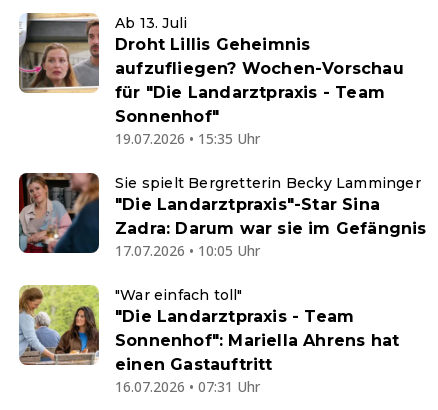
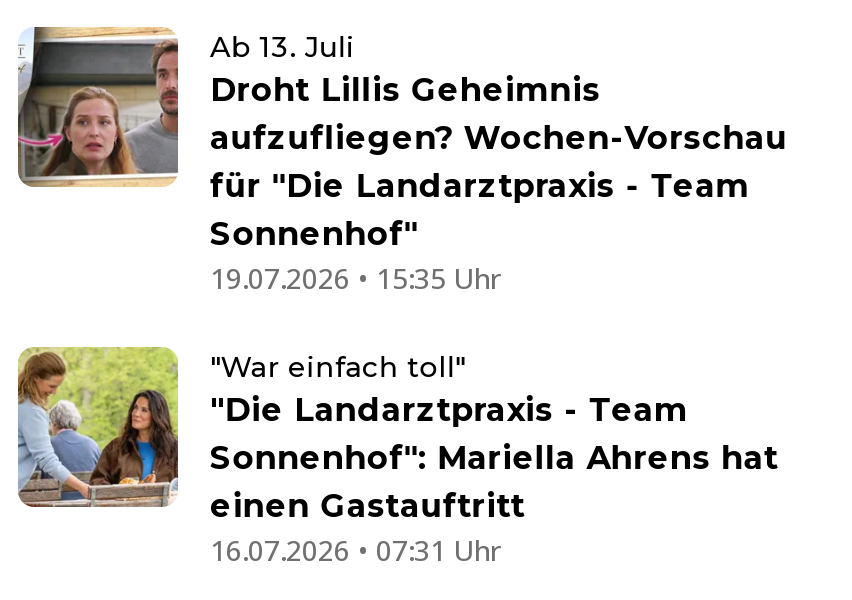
[18,172,427,260] [image] | Sie spielt Bergretterin Becky Lamminger | "Die Landarztpraxis"-Star Sina | Zadra: Darum war sie im Gefängnis | 17.07.2026 • 10:05 Uhr -> none

